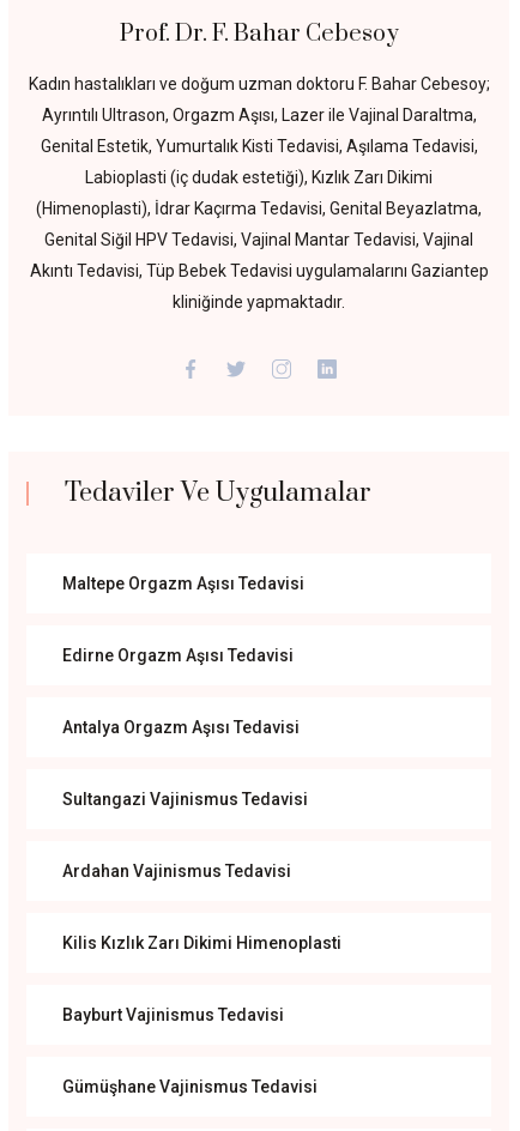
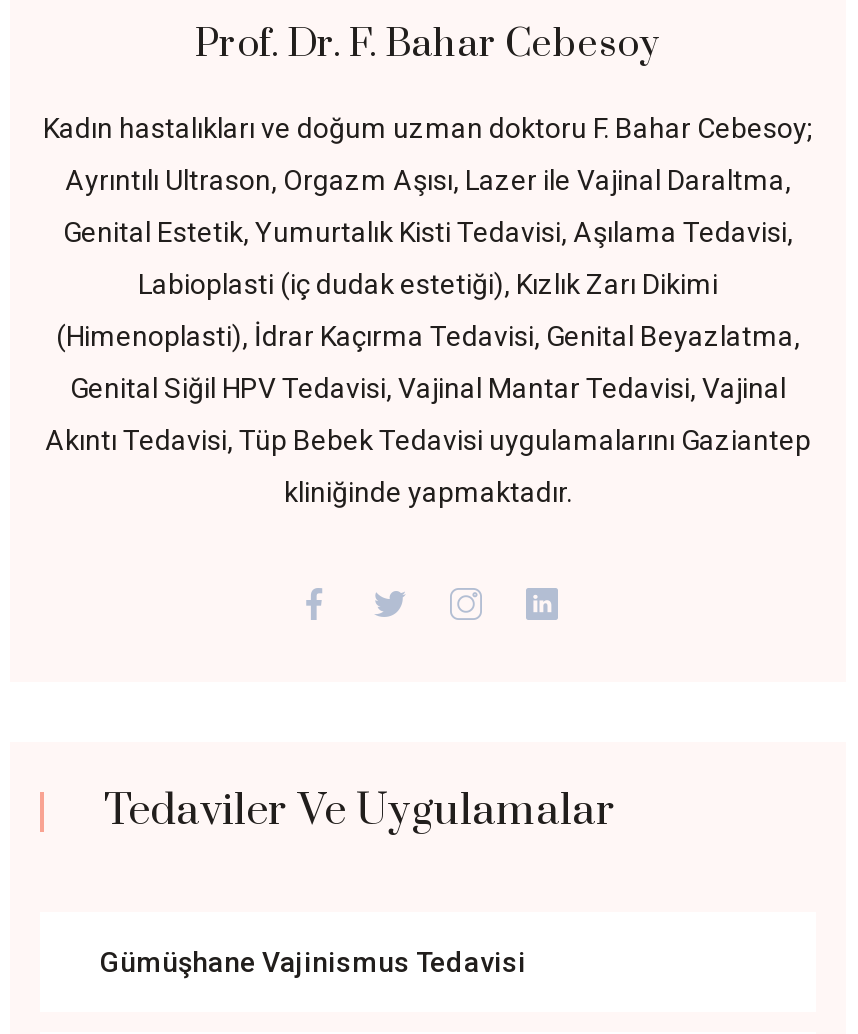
[62,574,304,593] Maltepe Orgazm Aşısı Tedavisi -> none
[62,646,294,665] Edirne Orgazm Aşısı Tedavisi -> none
[62,718,300,737] Antalya Orgazm Aşısı Tedavisi -> none
[62,789,308,809] Sultangazi Vajinismus Tedavisi -> none
[62,861,291,880] Ardahan Vajinismus Tedavisi -> none
[62,933,341,952] Kilis Kızlık Zarı Dikimi Himenoplasti -> none
[62,1005,284,1024] Bayburt Vajinismus Tedavisi -> none

